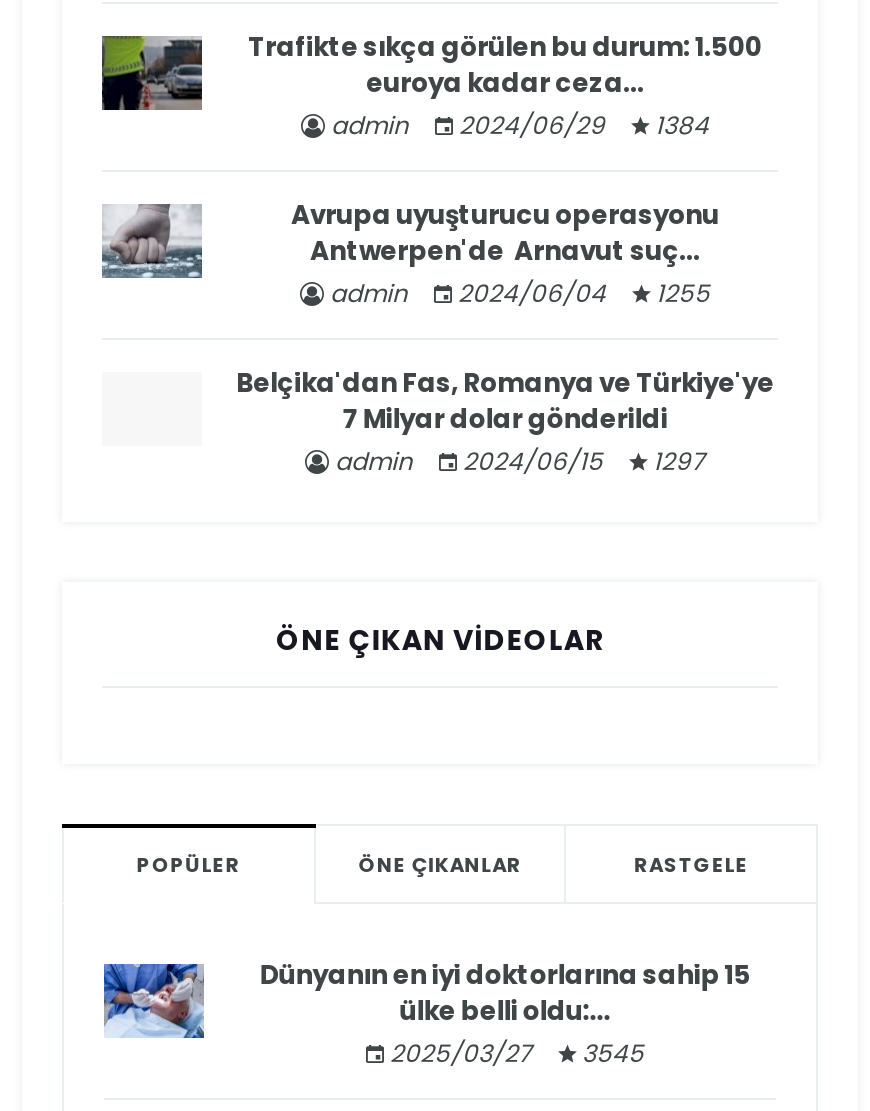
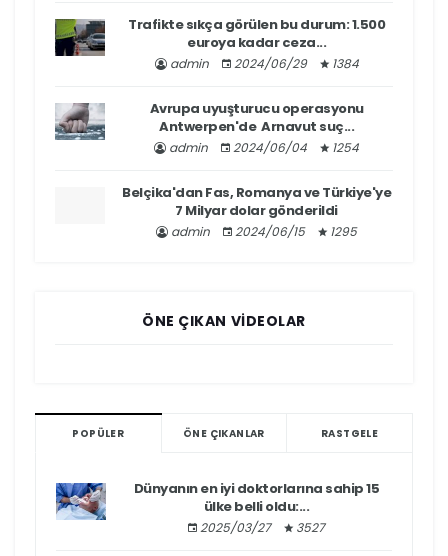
[330,276,710,310] admin 2024/06/04 1255 -> [169,139,359,156] admin 2024/06/04 1254
[647,444,705,478] 1297 -> [327,223,357,240] 1295
[576,1036,644,1070] 3545 -> [293,519,325,536] 3527

